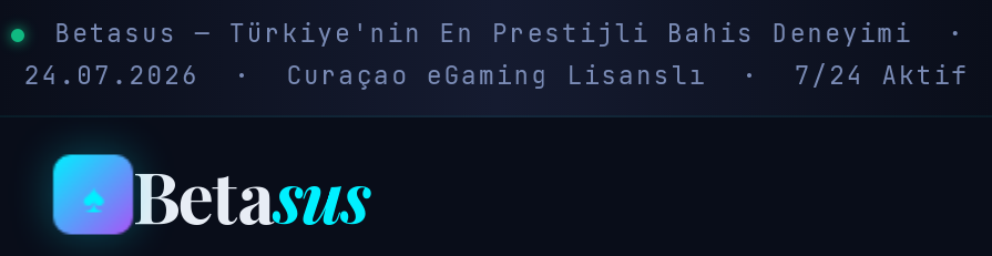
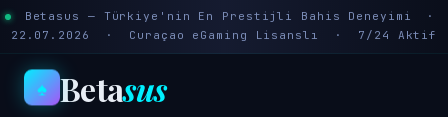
[24,60,969,91] 24.07.2026 · Curaçao eGaming Lisanslı · 7/24 Aktif -> [11,28,437,42] 22.07.2026 · Curaçao eGaming Lisanslı · 7/24 Aktif

